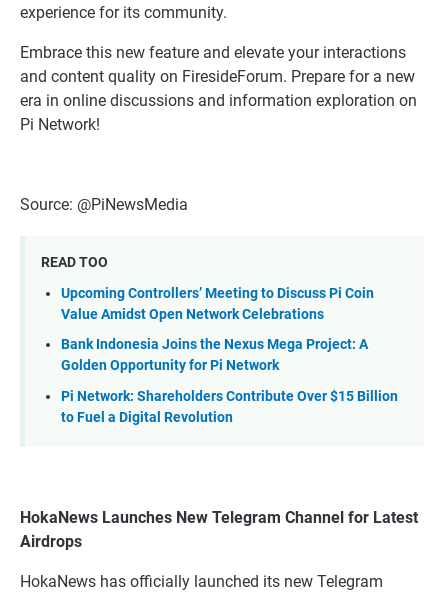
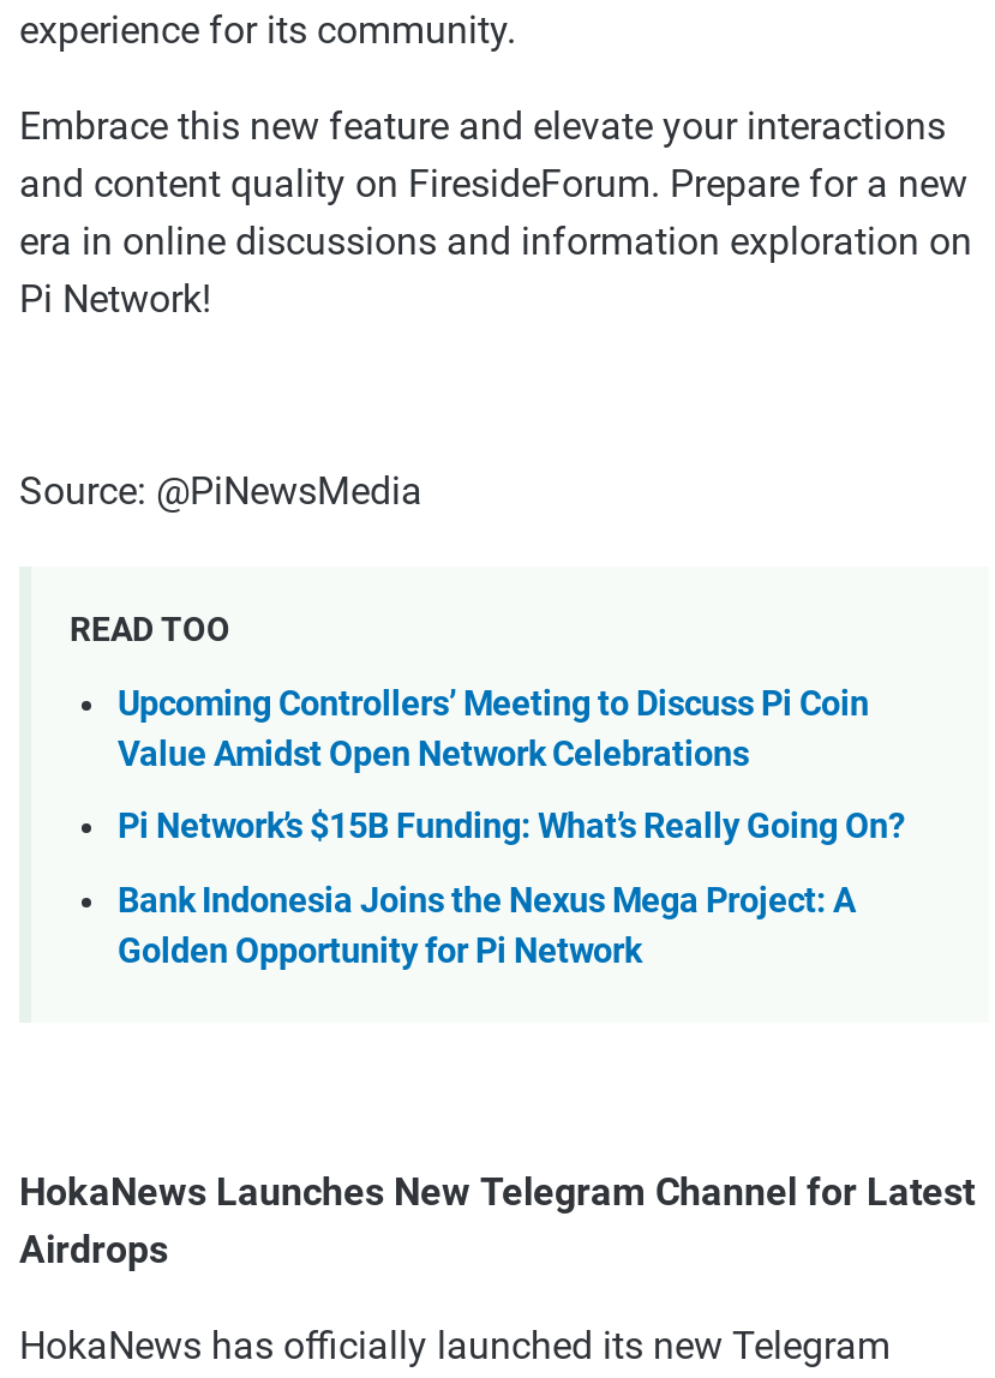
none -> [118,807,905,848] Pi Network’s $15B Funding: What’s Really Going On?
moved [61,336,368,374] -> [118,881,855,972]: Bank Indonesia Joins the Nexus Mega Project: A | Golden Opportunity for Pi Network
[61,388,398,426] Pi Network: Shareholders Contribute Over $15 Billion | to Fuel a Digital Revolution -> none

